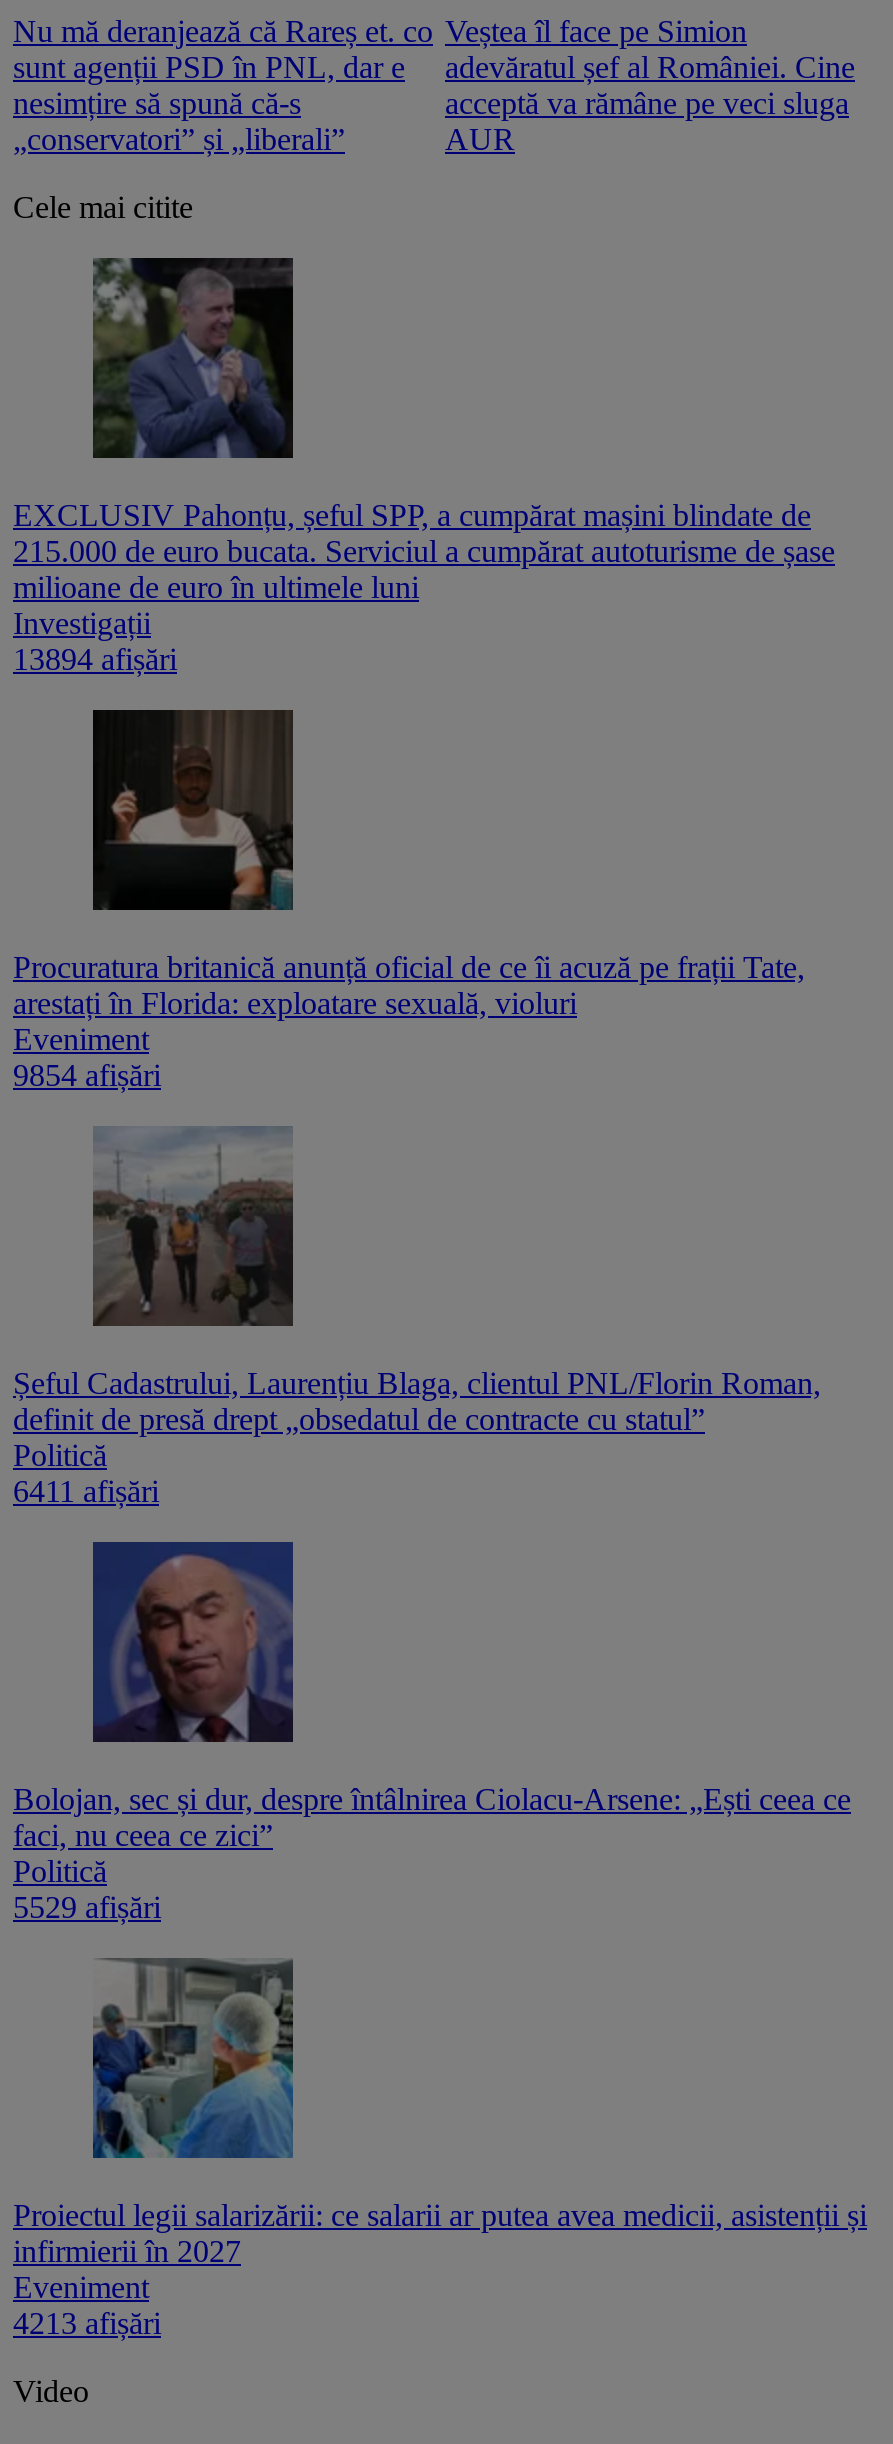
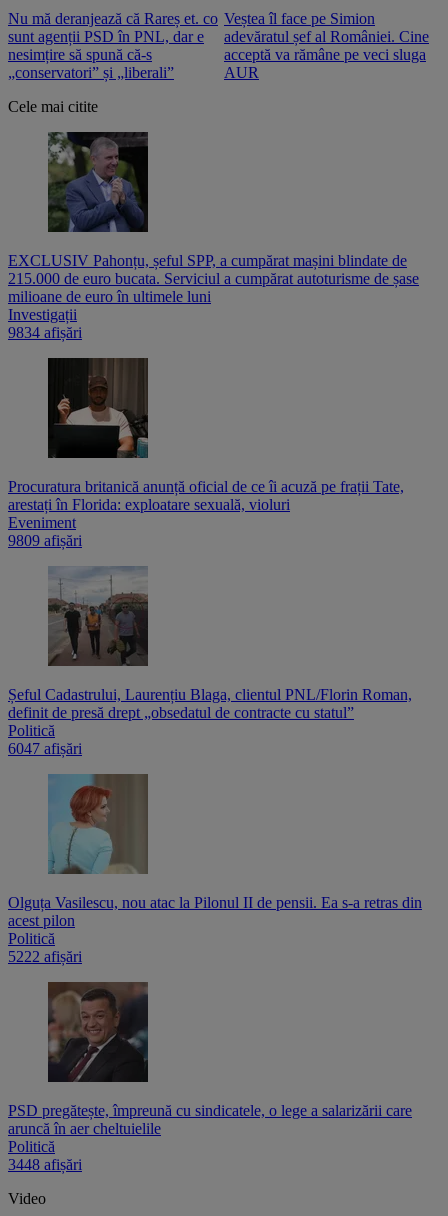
[13,641,177,675] 13894 afișări -> [8,324,82,341] 9834 afișări
[13,1057,161,1091] 9854 afișări -> [8,532,82,549] 9809 afișări
[13,1473,159,1507] 6411 afișări -> [8,740,82,757] 6047 afișări
[13,1540,851,1851] [image] | Bolojan, sec și dur, despre întâlnirea Ciolacu-Arsene: „Ești ceea ce | faci, nu ceea ce zici” -> [8,773,422,929] [image] | Olguța Vasilescu, nou atac la Pilonul II de pensii. Ea s-a retras din | acest pilon
[13,1889,161,1923] 5529 afișări -> [8,948,82,965] 5222 afișări
[13,1958,867,2339] [image] | Proiectul legii salarizării: ce salarii ar putea avea medicii, asistenții și | infirmierii în 2027 | Eveniment | 4213 afișări -> [8,981,412,1173] [image] | PSD pregătește, împreună cu sindicatele, o lege a salarizării care | aruncă în aer cheltuielile | Politică | 3448 afișări

